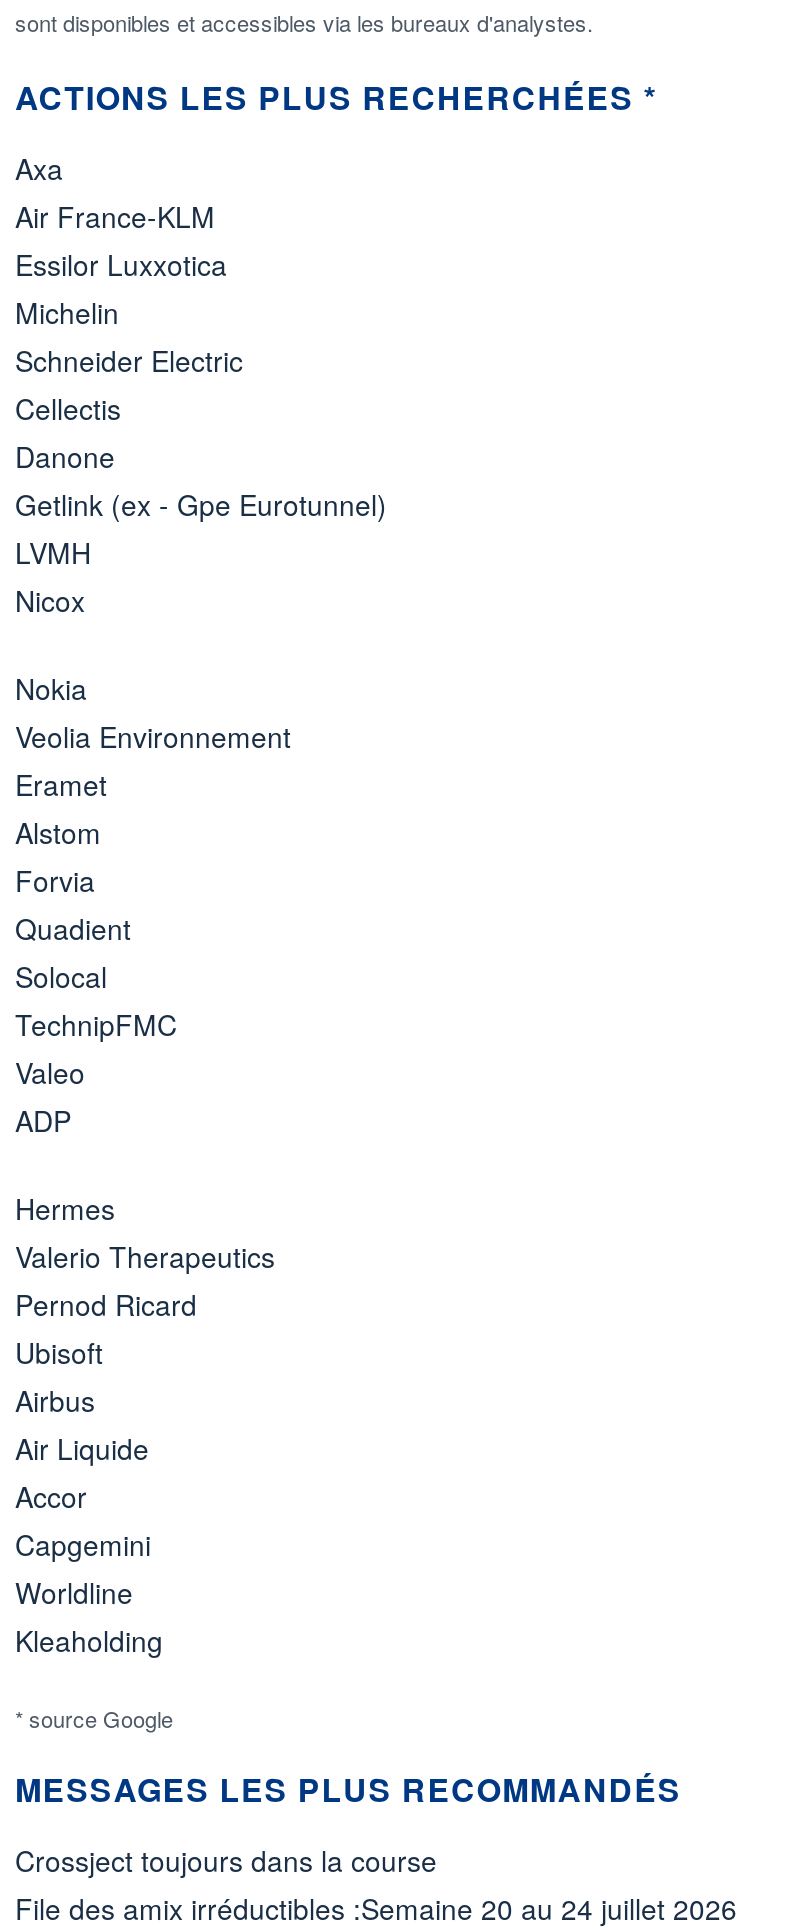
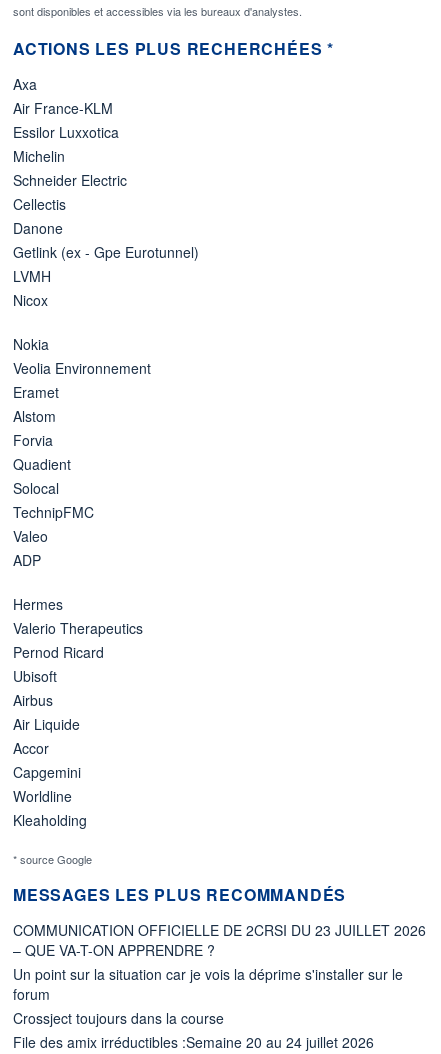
none -> [13,920,426,1004] COMMUNICATION OFFICIELLE DE 2CRSI DU 23 JUILLET 2026 | – QUE VA-T-ON APPRENDRE ? | Un point sur la situation car je vois la déprime s'installer sur le | forum

